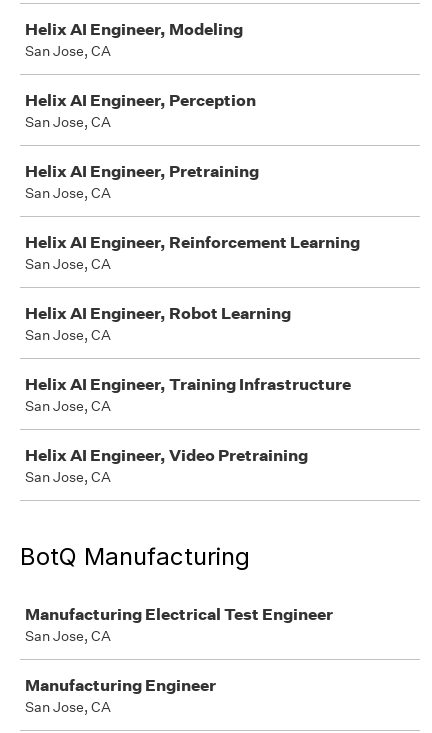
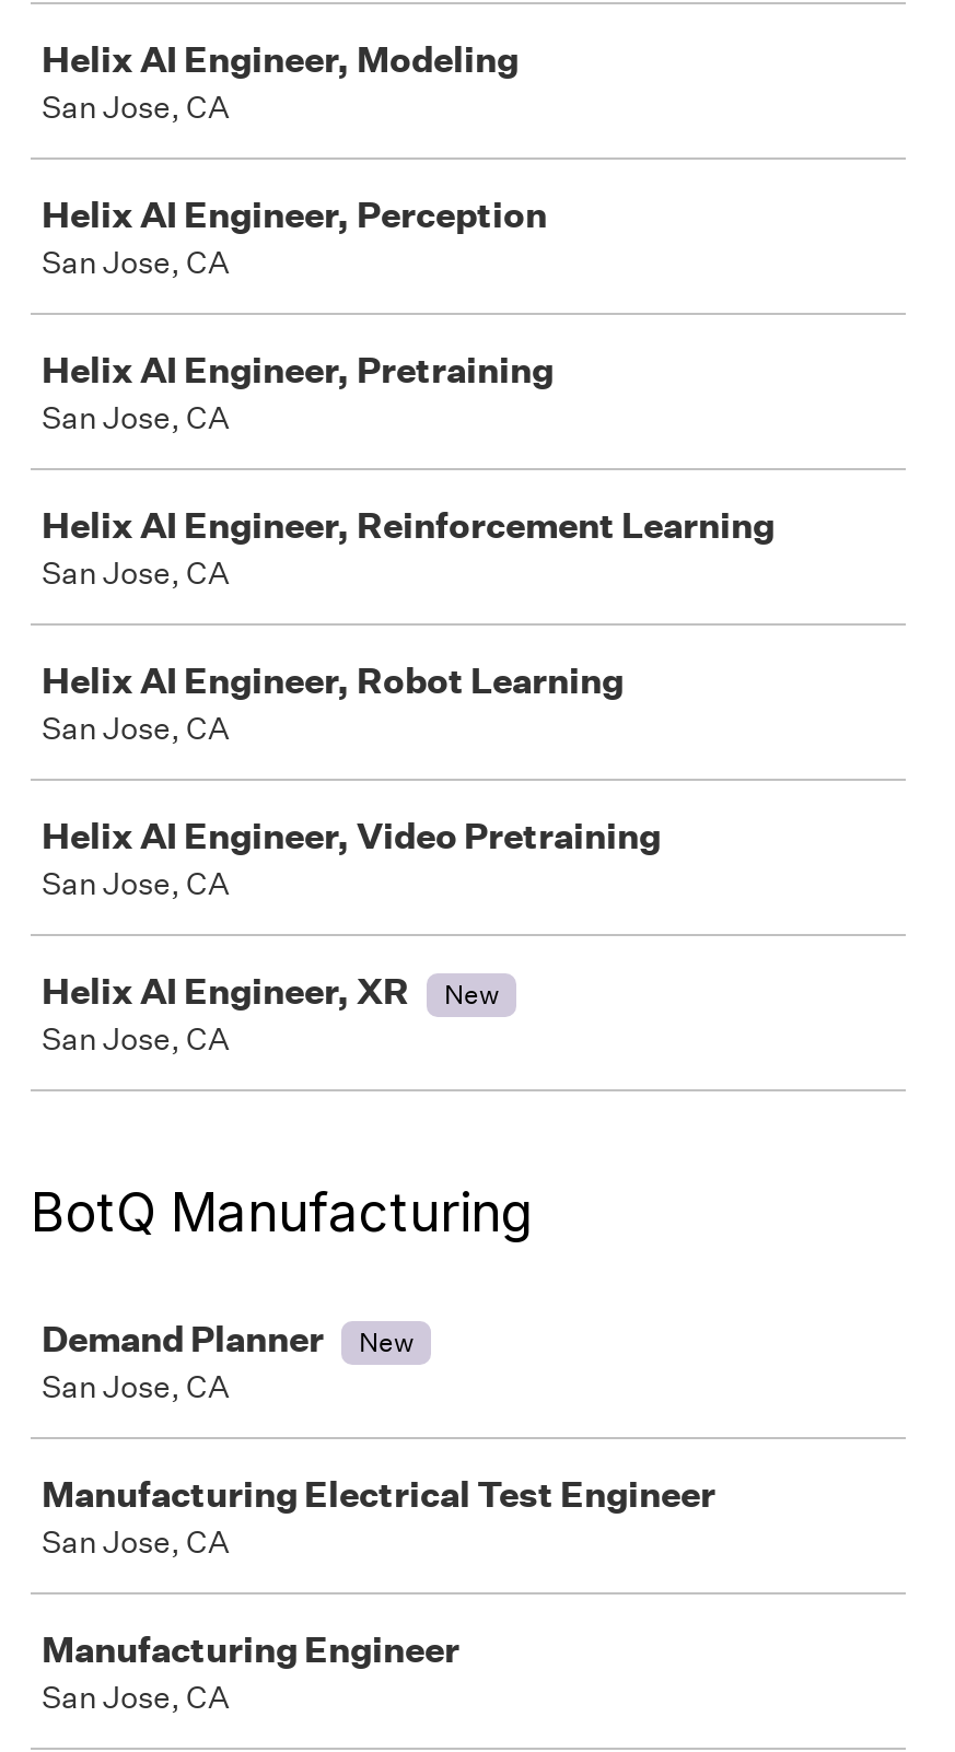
[25,374,351,394] Helix AI Engineer, Training Infrastructure -> none
none -> [42,969,499,1013] Helix AI Engineer, XR | New
moved [25,445,308,465] -> [42,814,661,857]: Helix AI Engineer, Video Pretraining
none -> [42,1317,414,1406] Demand Planner | New | San Jose, CA

